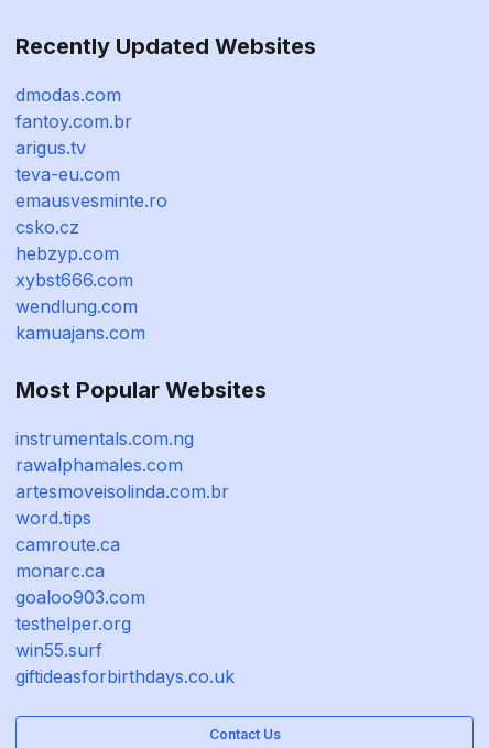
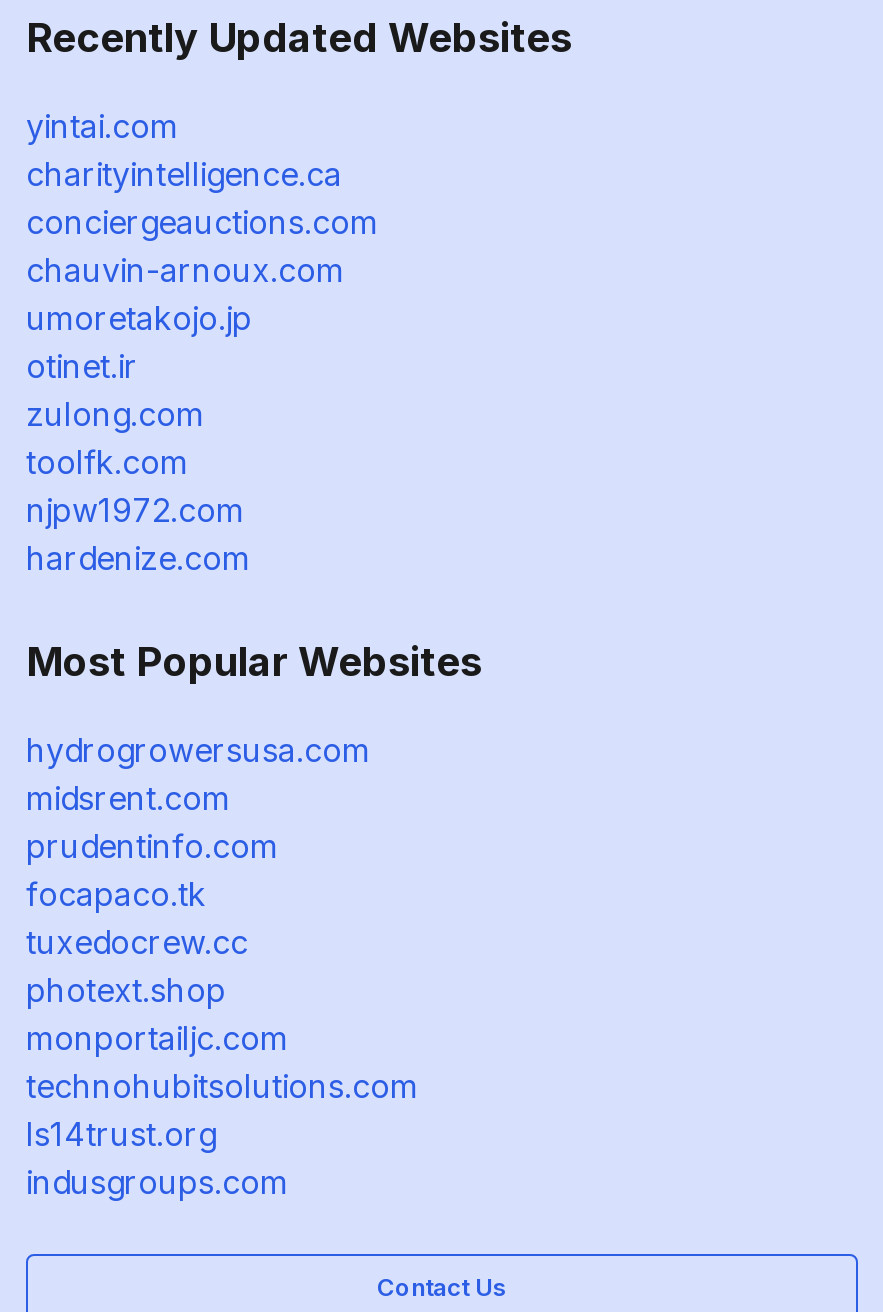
[15,84,167,344] dmodas.com | fantoy.com.br | arigus.tv | teva-eu.com | emausvesminte.ro | csko.cz | hebzyp.com | xybst666.com | wendlung.com | kamuajans.com -> [26,106,378,578] yintai.com | charityintelligence.ca | conciergeauctions.com | chauvin-arnoux.com | umoretakojo.jp | otinet.ir | zulong.com | toolfk.com | njpw1972.com | hardenize.com
[15,427,235,687] instrumentals.com.ng | rawalphamales.com | artesmoveisolinda.com.br | word.tips | camroute.ca | monarc.ca | goaloo903.com | testhelper.org | win55.surf | giftideasforbirthdays.co.uk -> [26,730,418,1202] hydrogrowersusa.com | midsrent.com | prudentinfo.com | focapaco.tk | tuxedocrew.cc | photext.shop | monportailjc.com | technohubitsolutions.com | ls14trust.org | indusgroups.com

